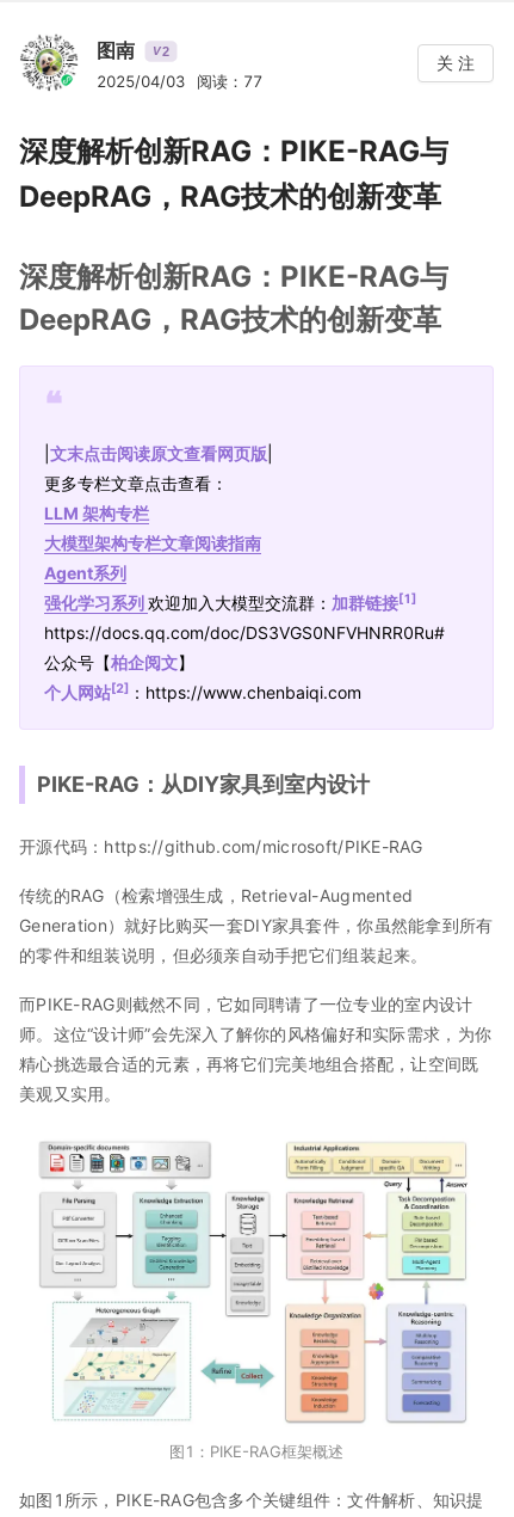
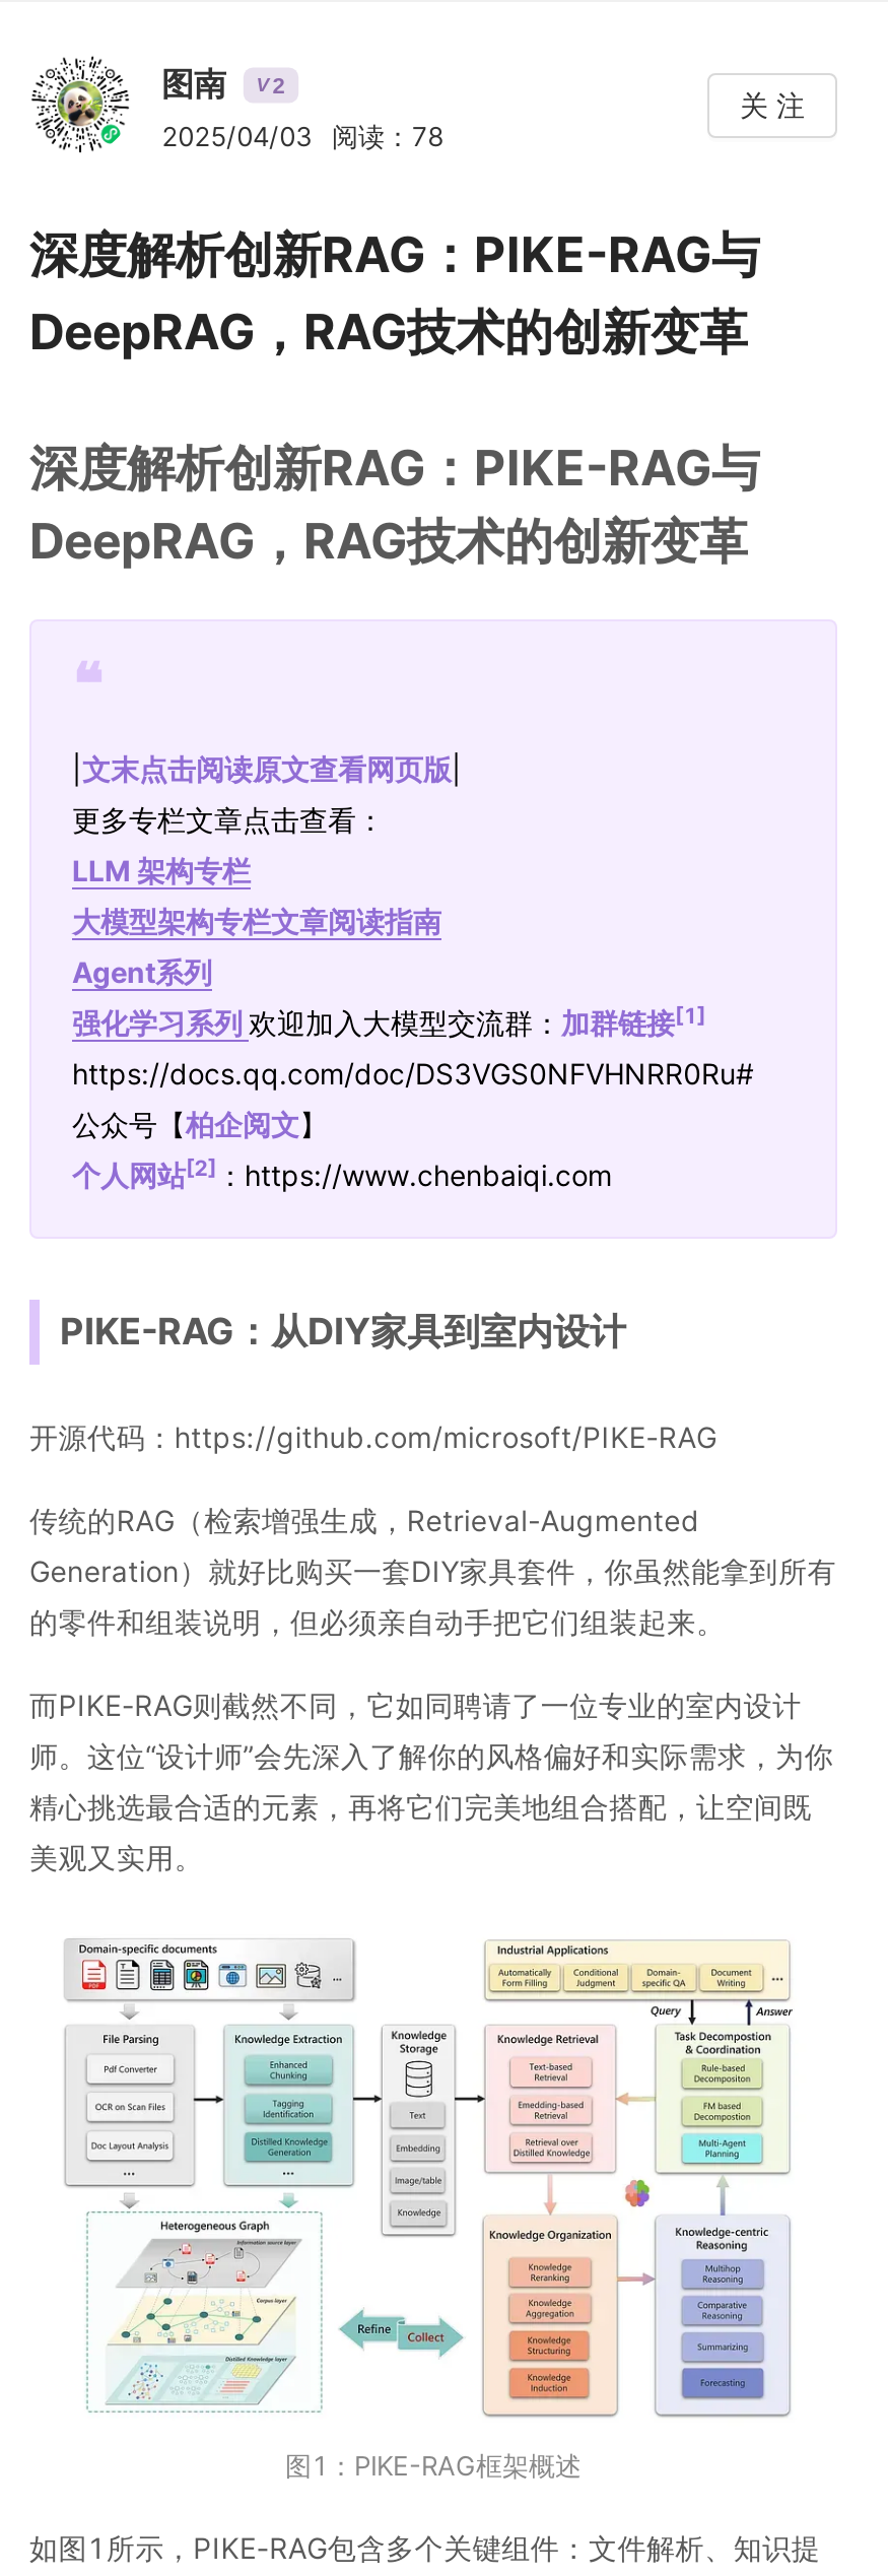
[97,72,262,91] 2025/04/03 阅读：77 -> [161,120,443,152] 2025/04/03 阅读：78

